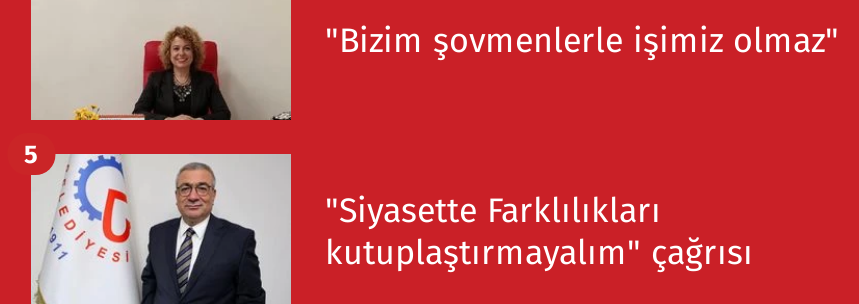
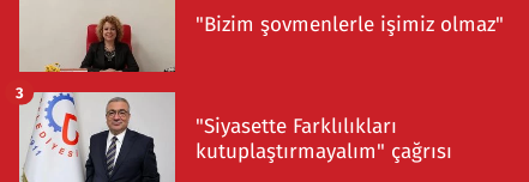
[24,138,38,168] 5 -> [15,82,23,100] 3

